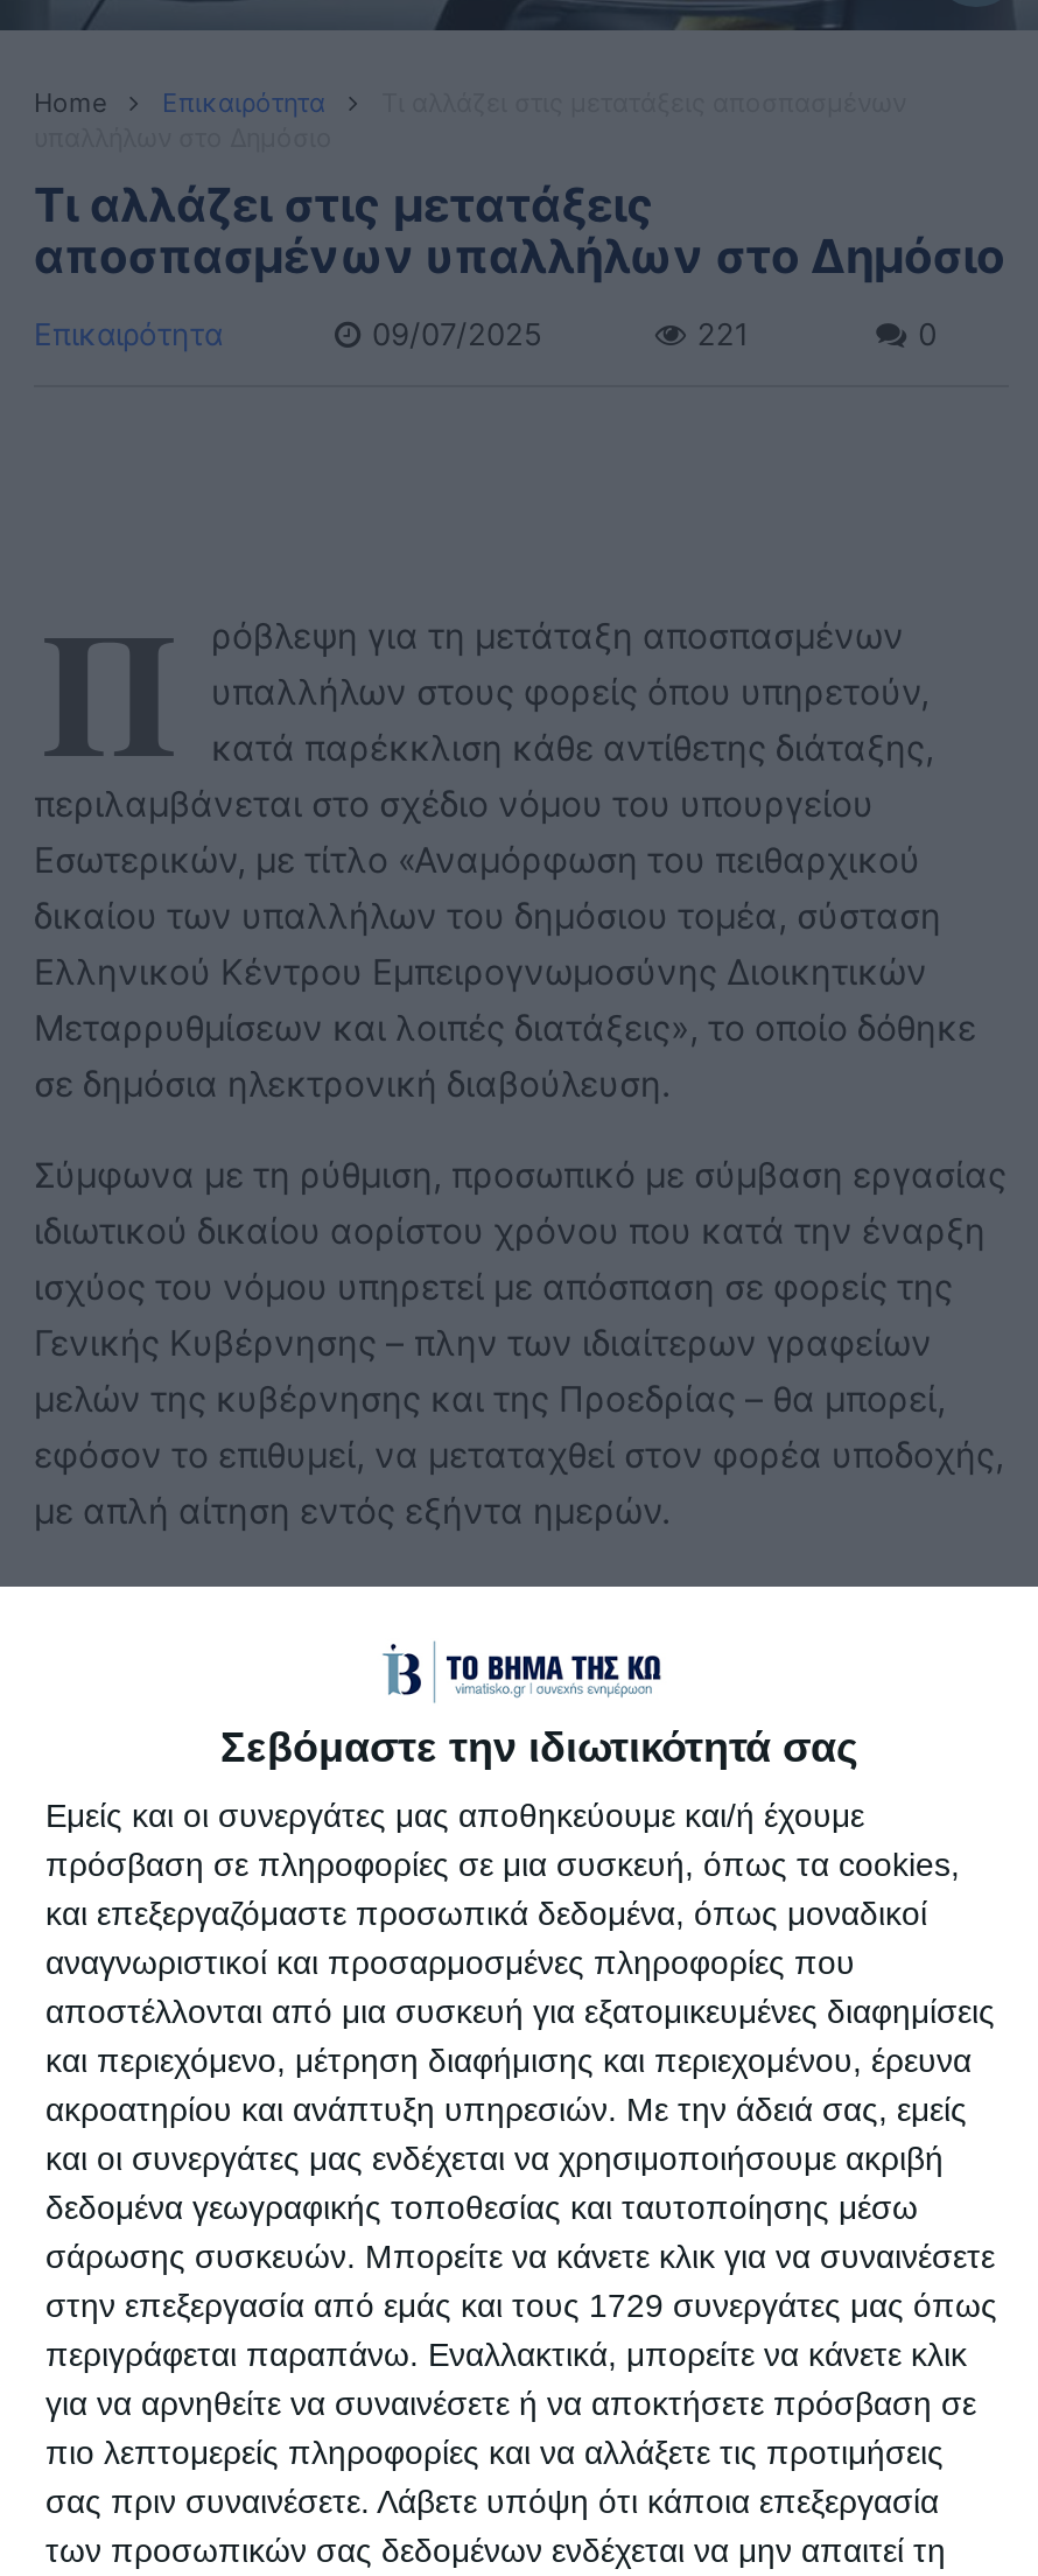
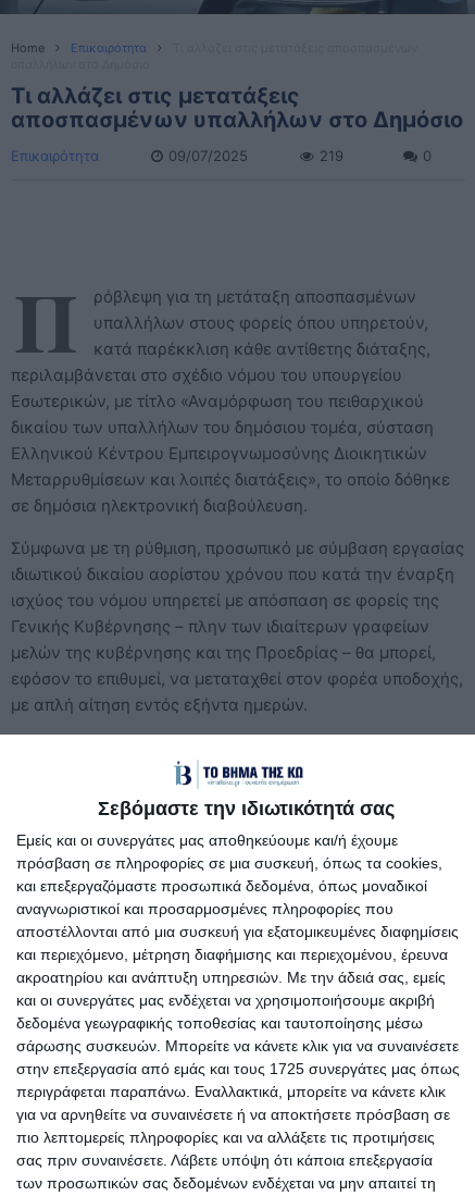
[697,314,748,351] 221 -> [320,146,344,164] 219
[45,2285,997,2323] στην επεξεργασία από εμάς και τους 1729 συνεργάτες μας όπως -> [16,1060,460,1078] στην επεξεργασία από εμάς και τους 1725 συνεργάτες μας όπως

